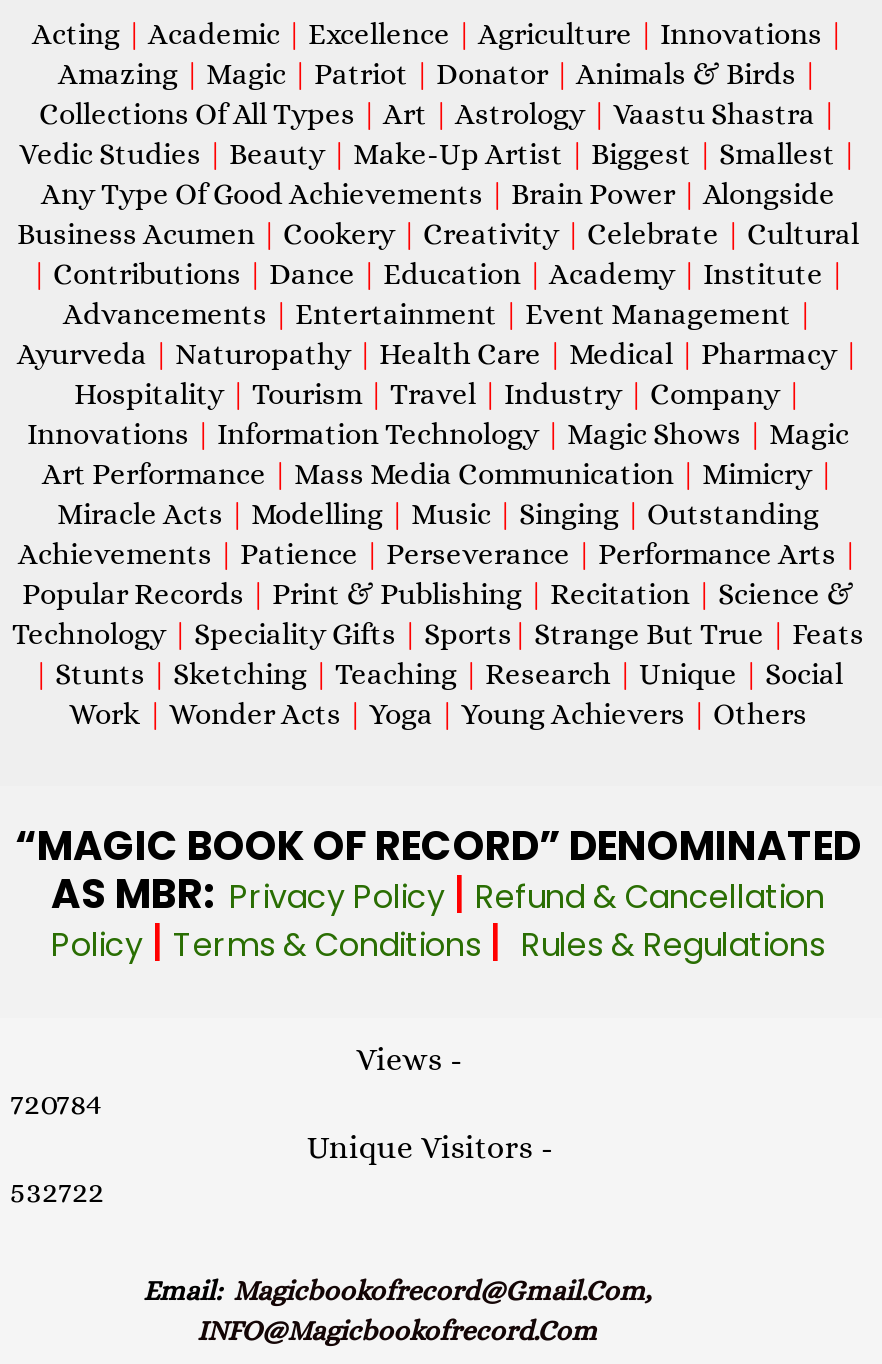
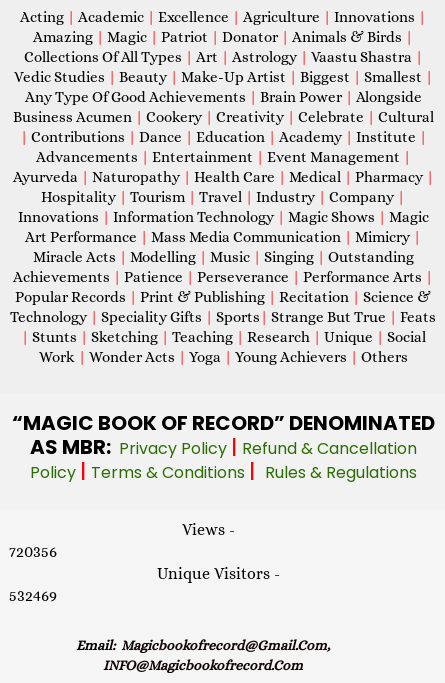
[10,1084,102,1122] 720784 -> [9,542,57,561] 720356
[10,1172,104,1210] 532722 -> [9,586,57,605] 532469

